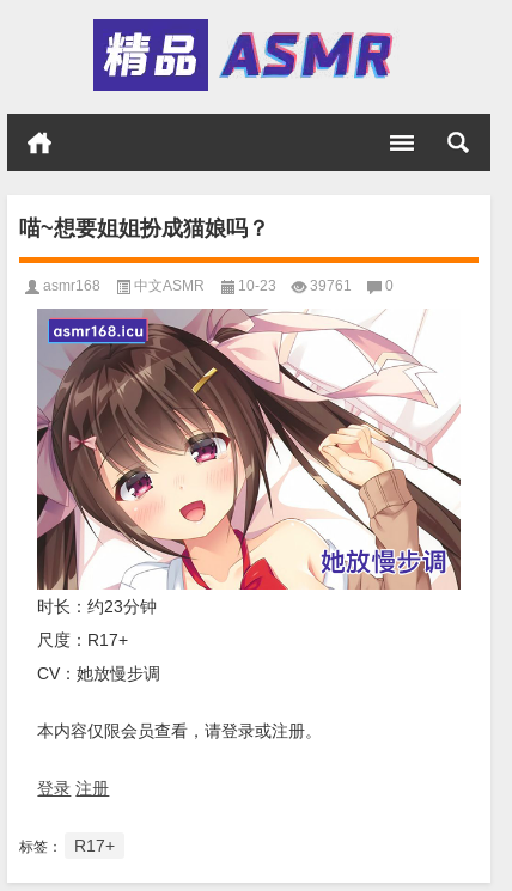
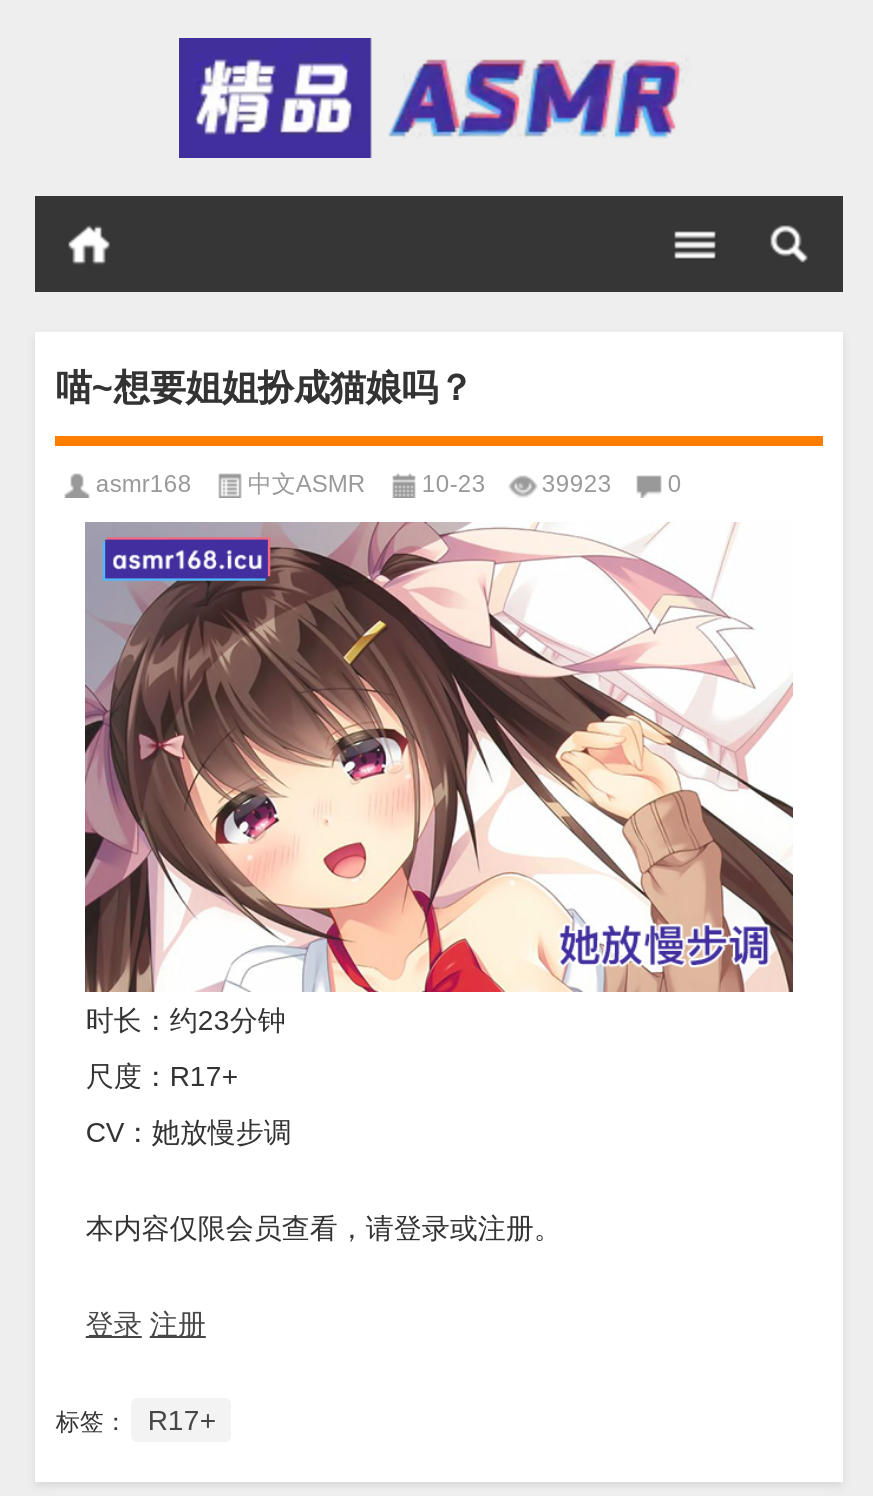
[44,277,394,294] asmr168 中文ASMR 10-23 39761 0 -> [96,469,682,497] asmr168 中文ASMR 10-23 39923 0

